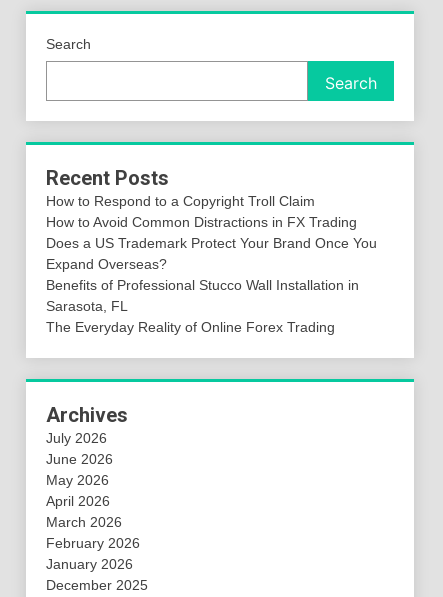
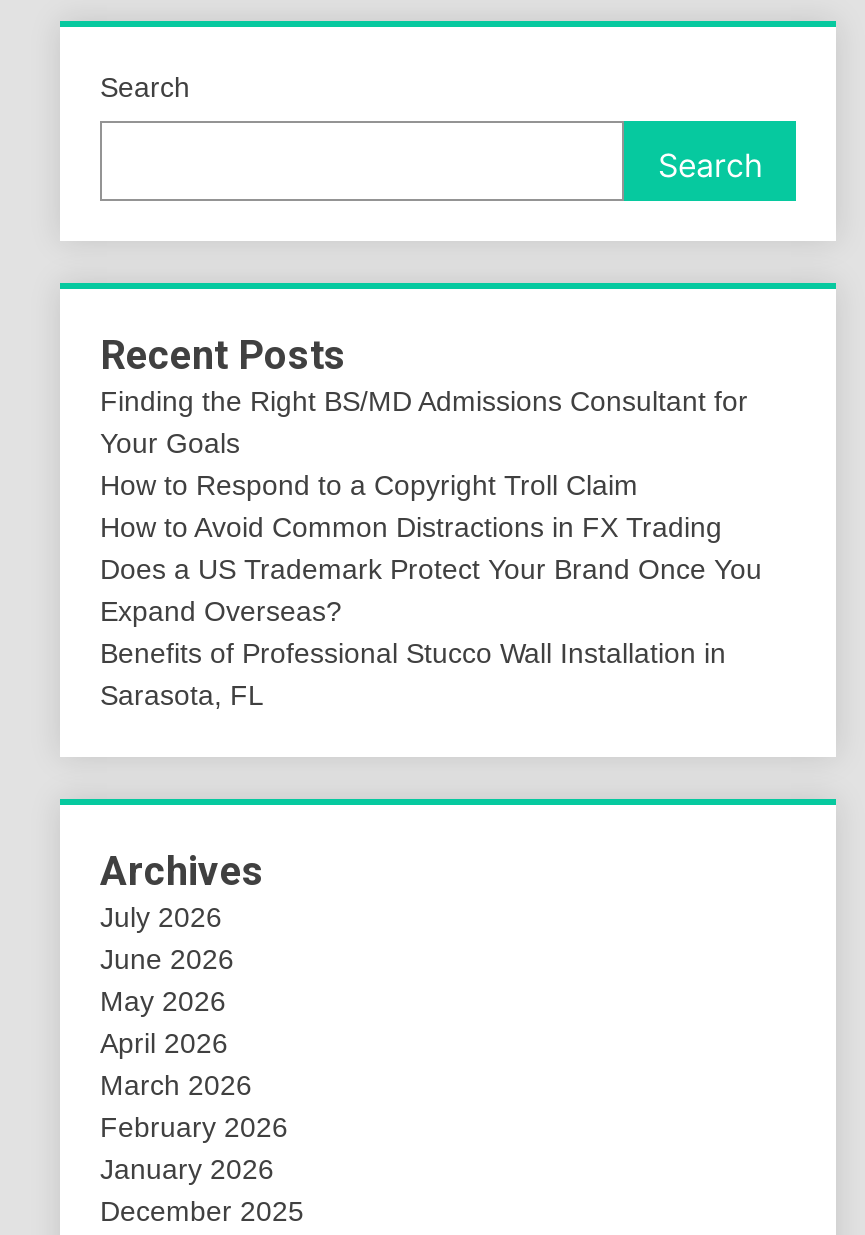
none -> [100,385,748,459] Finding the Right BS/MD Admissions Consultant for | Your Goals
moved [46,193,377,314] -> [100,469,762,711]: How to Respond to a Copyright Troll Claim | How to Avoid Common Distractions in FX Trading | Does a US Trademark Protect Your Brand Once You | Expand Overseas? | Benefits of Professional Stucco Wall Installation in | Sarasota, FL
[46,319,335,335] The Everyday Reality of Online Forex Trading -> none

